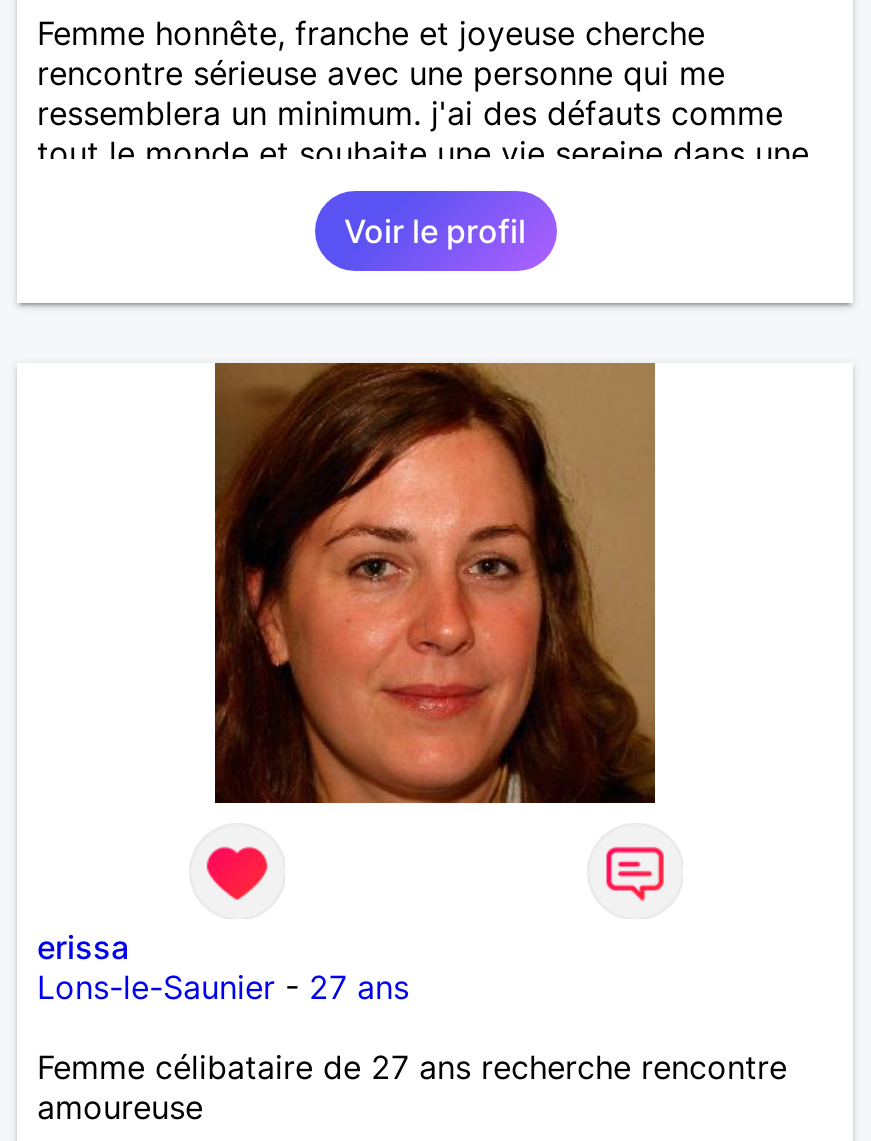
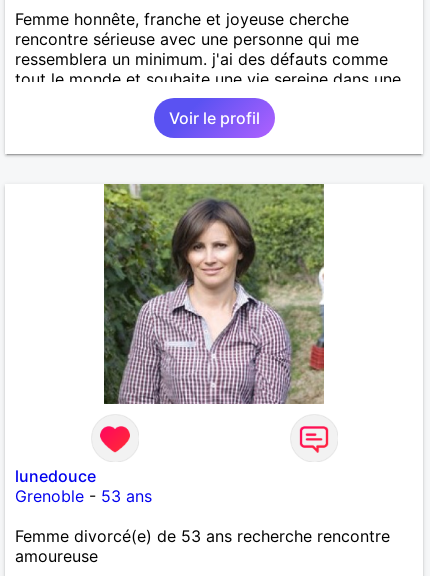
[215,361,657,805] [image] -> [103,183,325,405] [image]
[37,927,409,1007] erissa | Lons-le-Saunier - 27 ans -> [15,466,152,506] lunedouce | Grenoble - 53 ans
[37,1047,787,1087] Femme célibataire de 27 ans recherche rencontre -> [15,526,390,546] Femme divorcé(e) de 53 ans recherche rencontre

